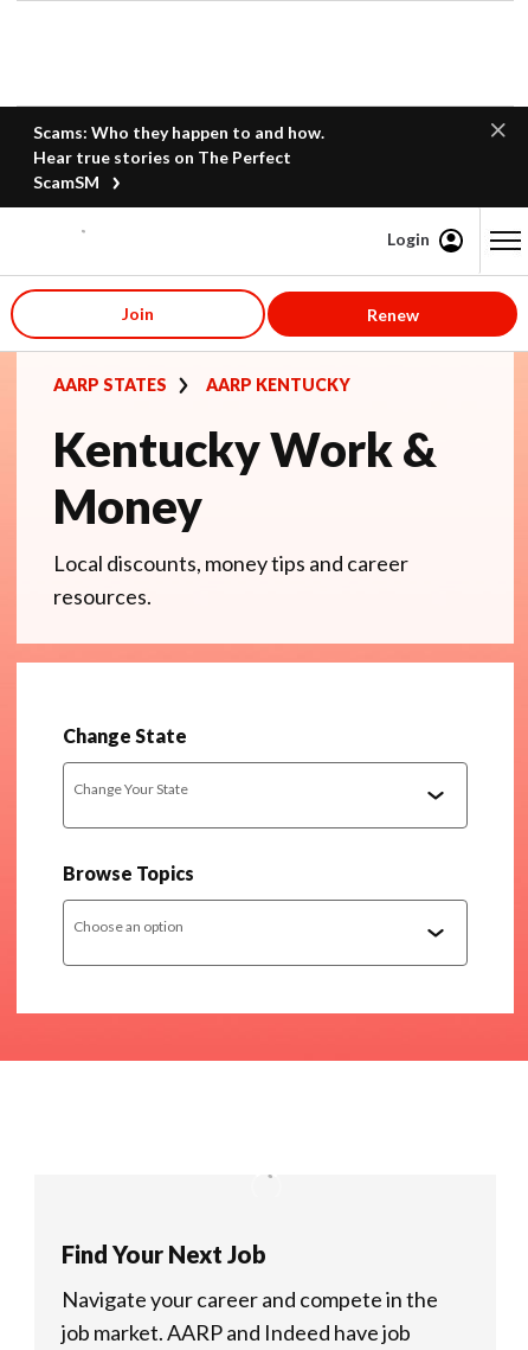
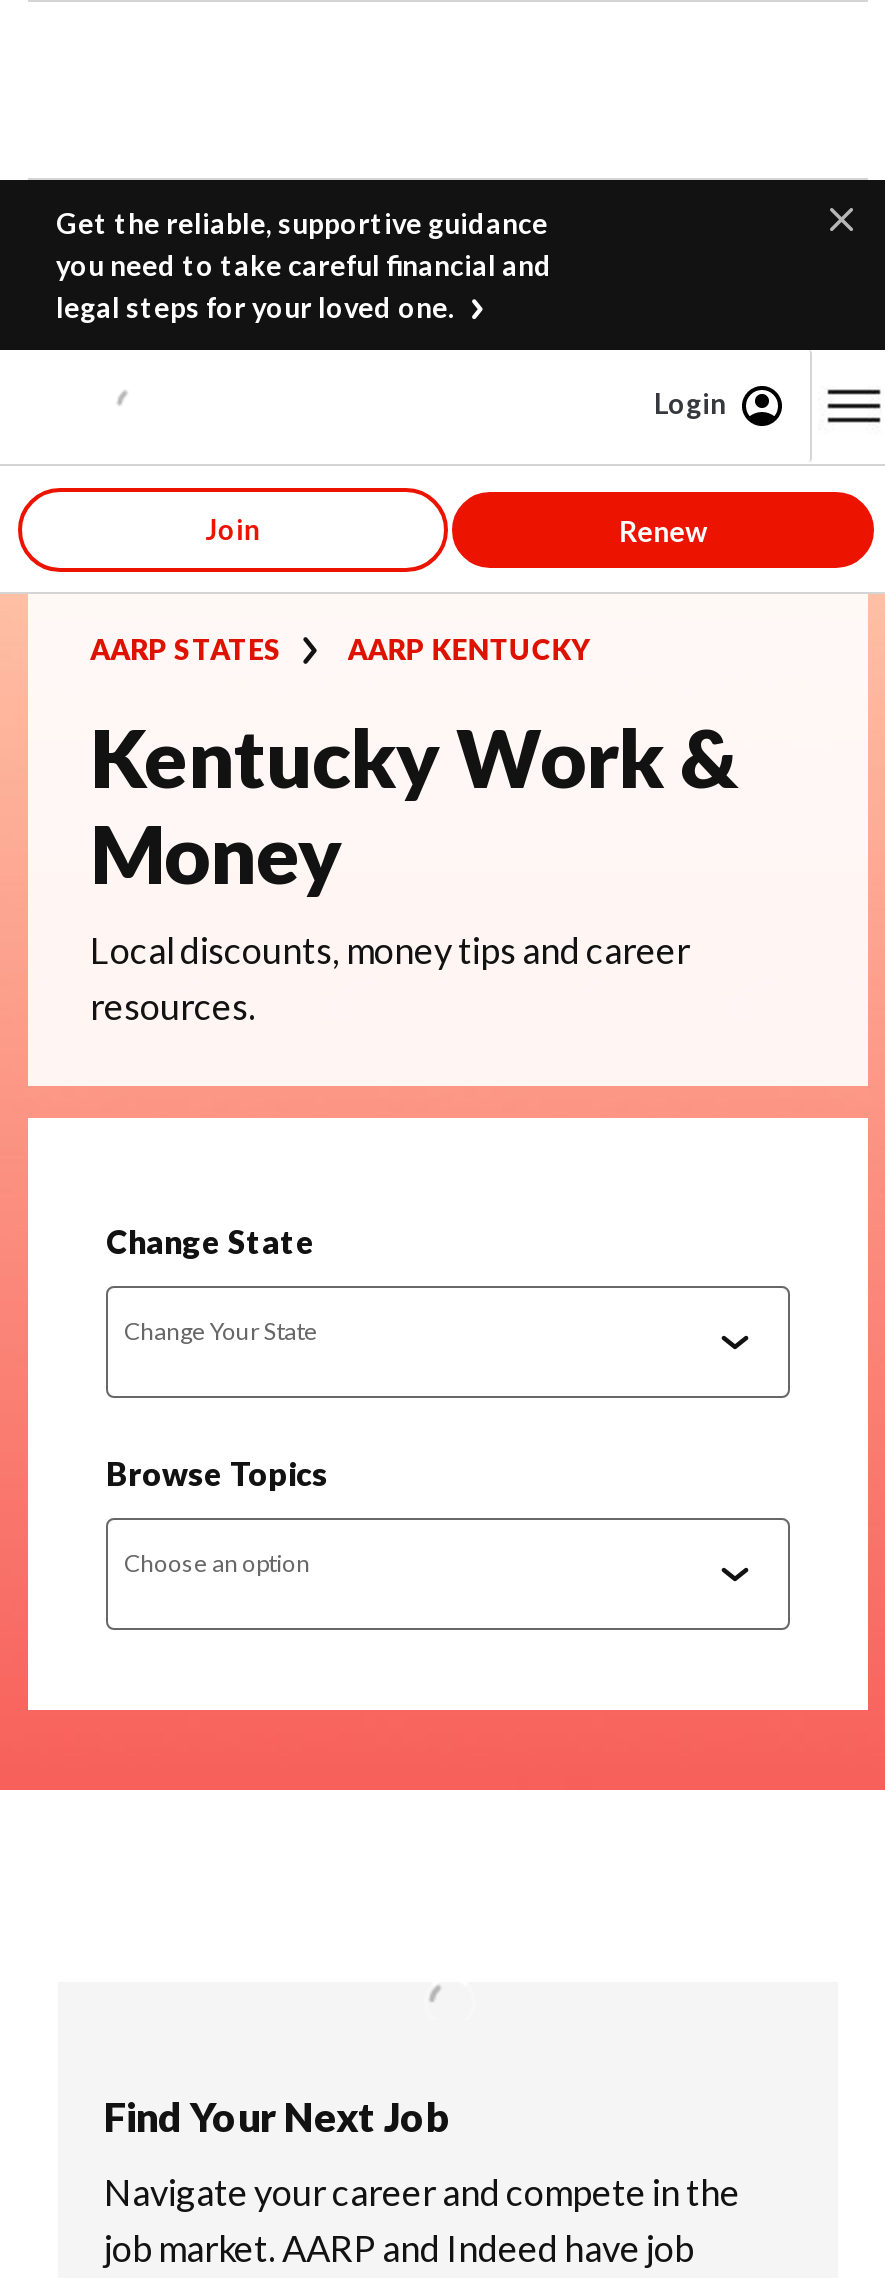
[33,122,324,192] Scams: Who they happen to and how. | Hear true stories on The Perfect | ScamSM -> [56,206,552,324] Get the reliable, supportive guidance | you need to take careful financial and | legal steps for your loved one.

